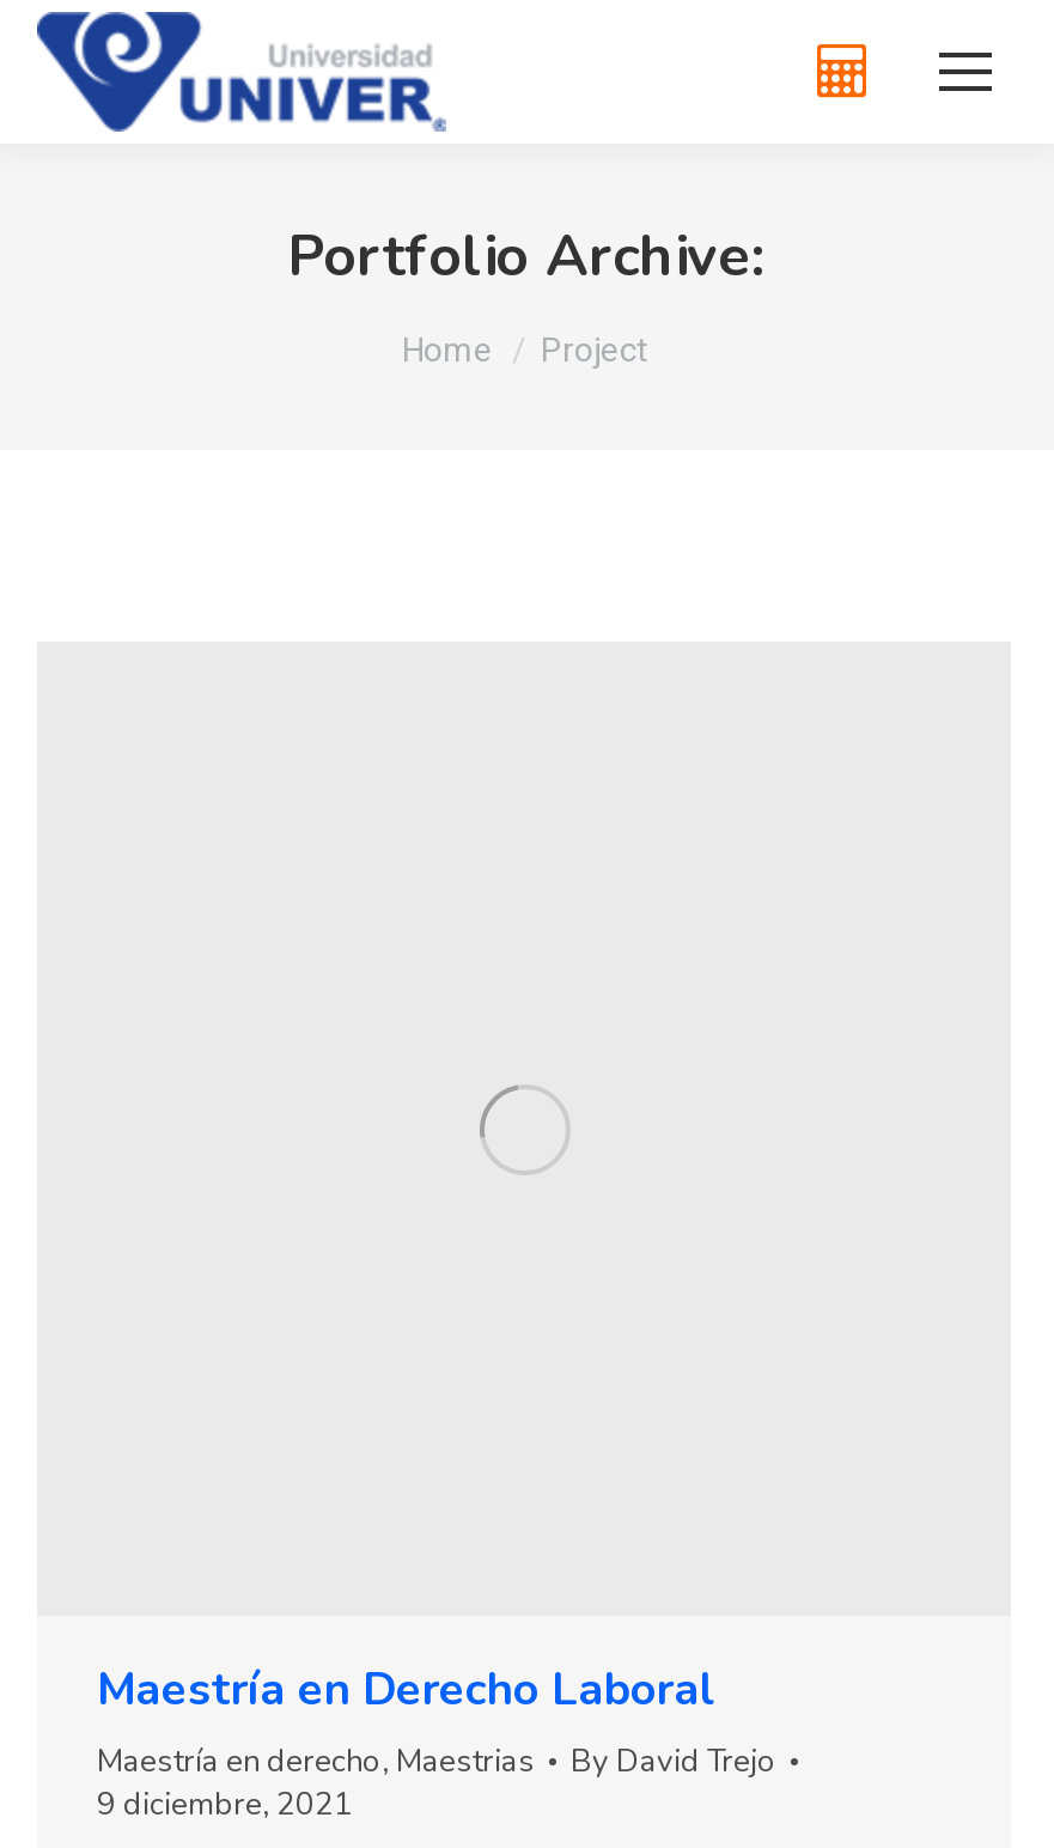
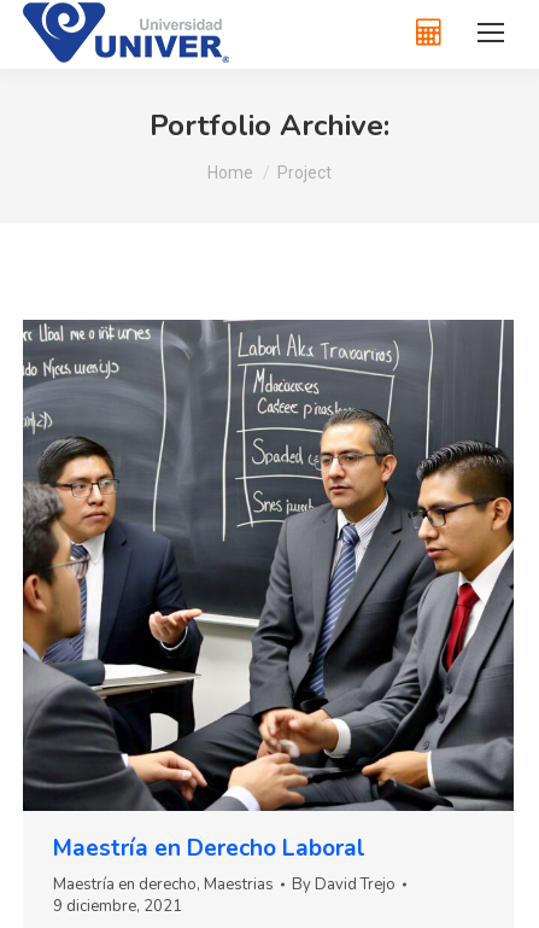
none -> [22,319,515,812] [image]

